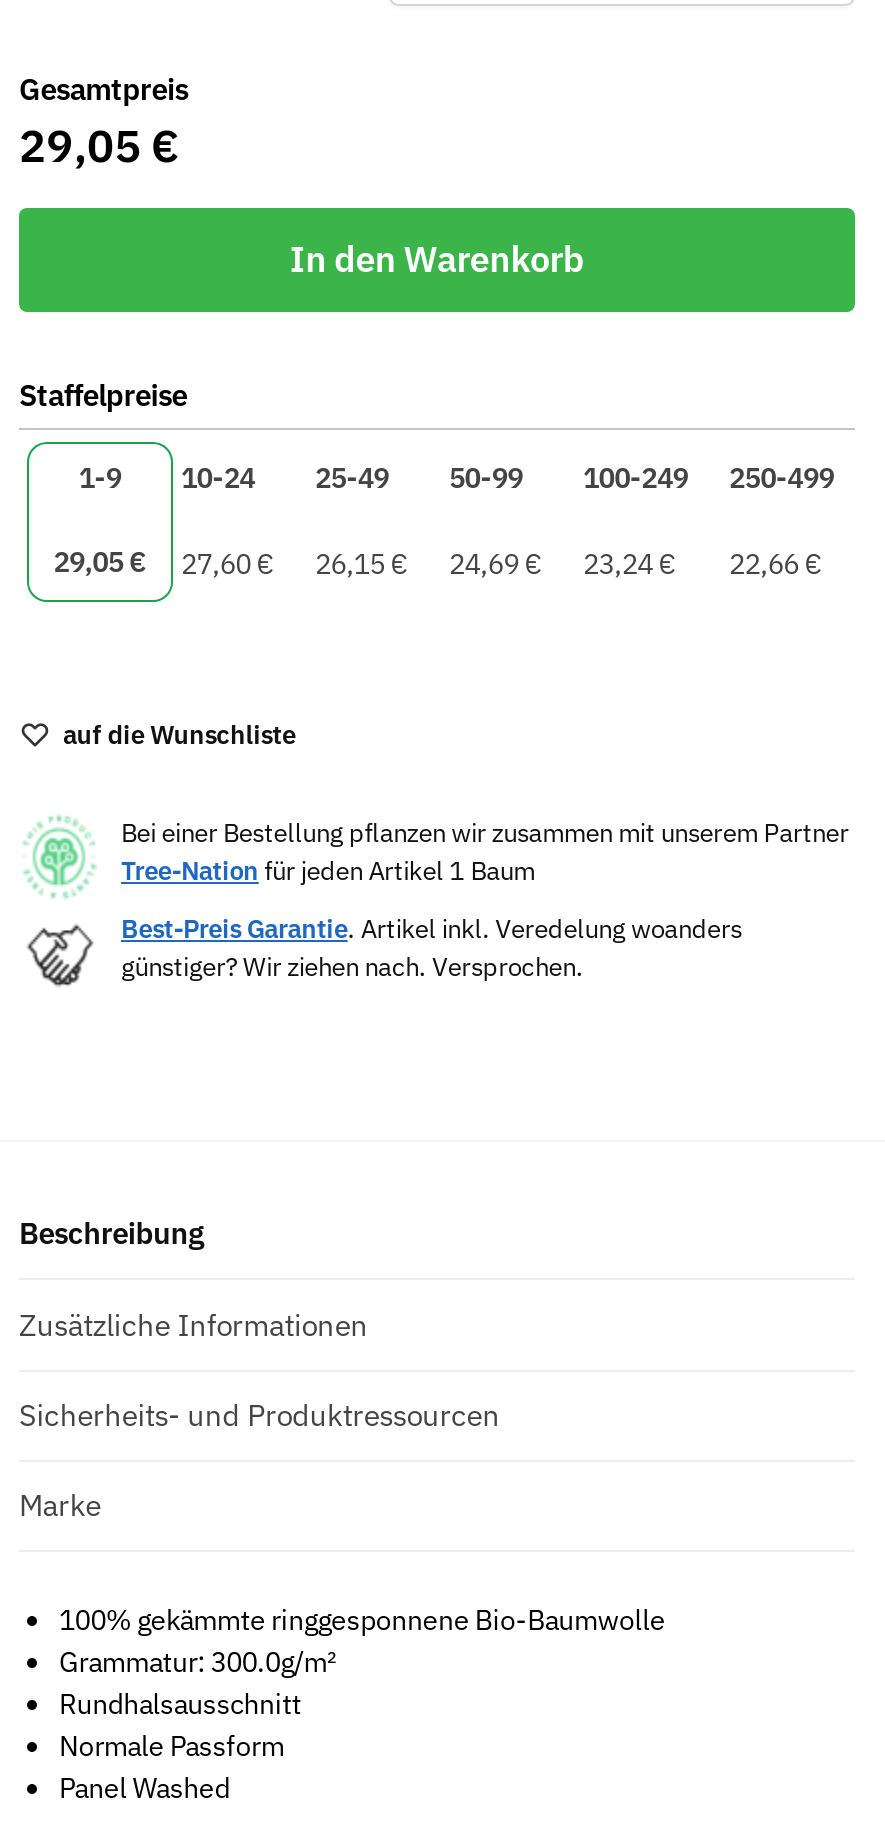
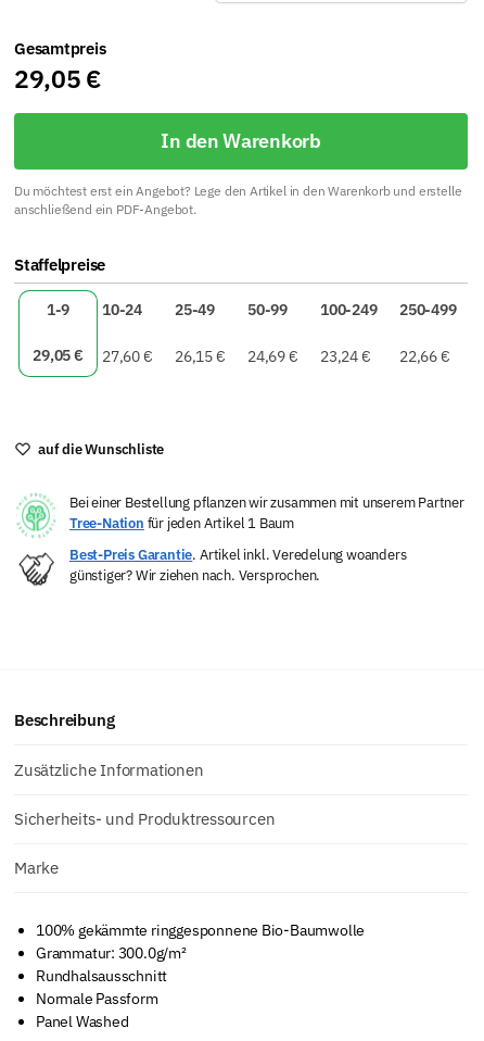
none -> [14,182,462,217] Du möchtest erst ein Angebot? Lege den Artikel in den Warenkorb und erstelle | anschließend ein PDF-Angebot.

